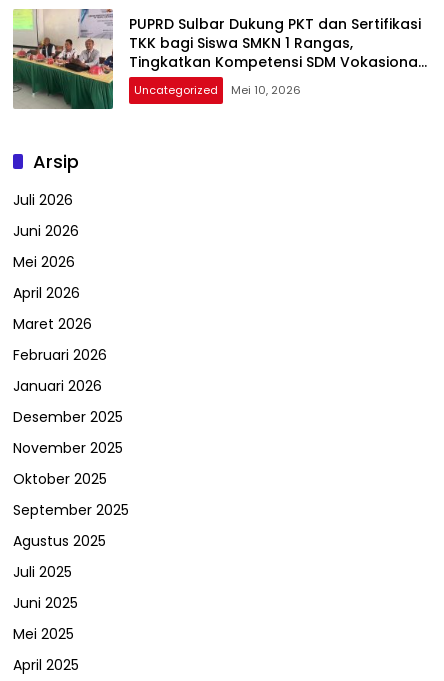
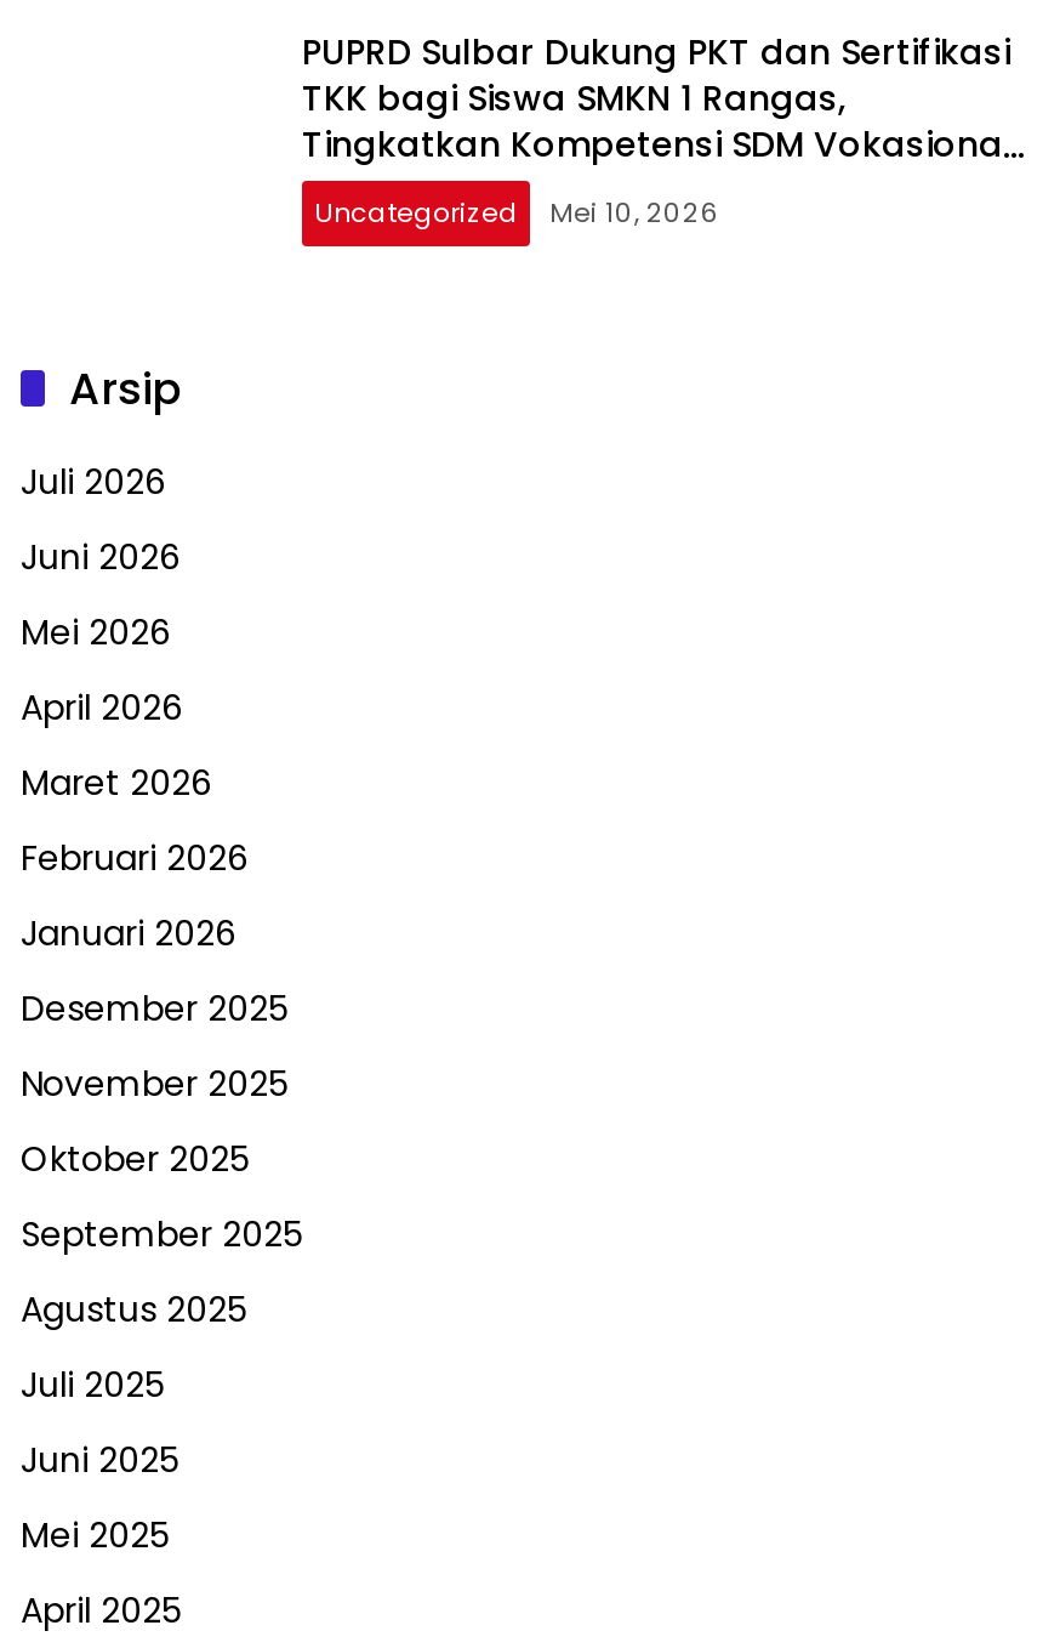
[12,8,114,110] [image] -> none

